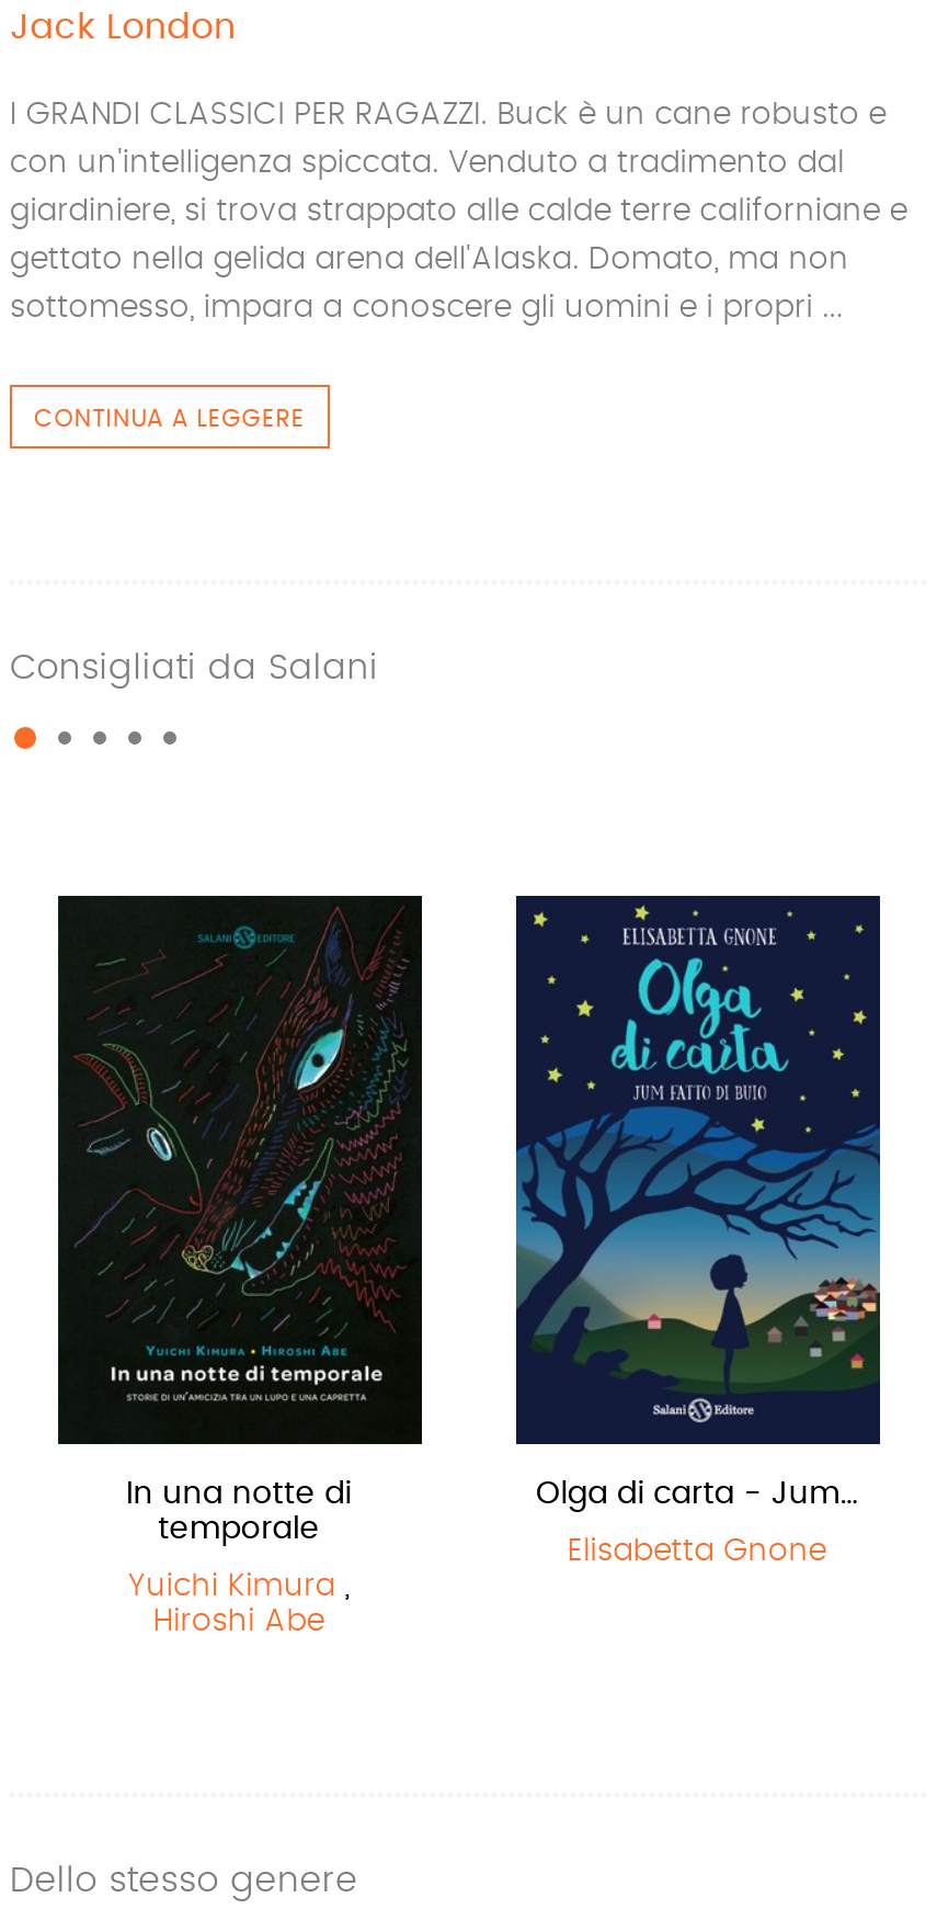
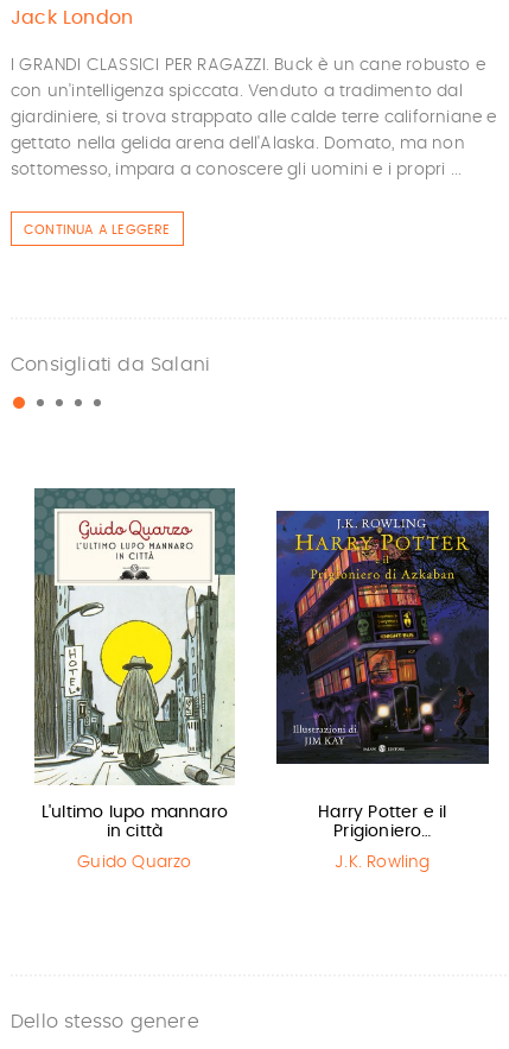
[54,894,424,1545] [image] | In una notte di | temporale -> [33,487,236,840] [image] | L'ultimo lupo mannaro | in città
[501,894,893,1510] [image] | Olga di carta - Jum… -> [275,488,490,840] [image] | Harry Potter e il | Prigioniero…
[567,1536,827,1567] Elisabetta Gnone -> [335,854,430,871] J.K. Rowling
[128,1571,350,1637] Yuichi Kimura, | Hiroshi Abe -> [77,854,192,871] Guido Quarzo

